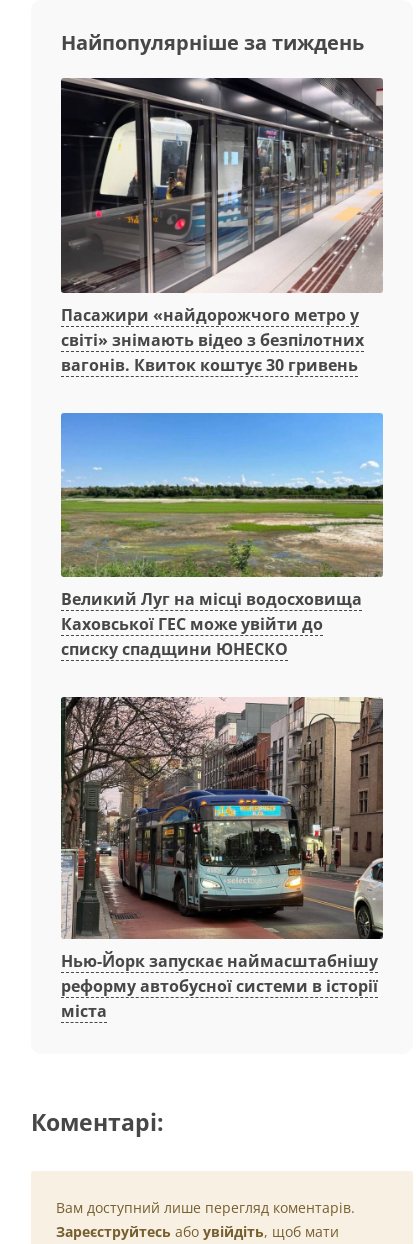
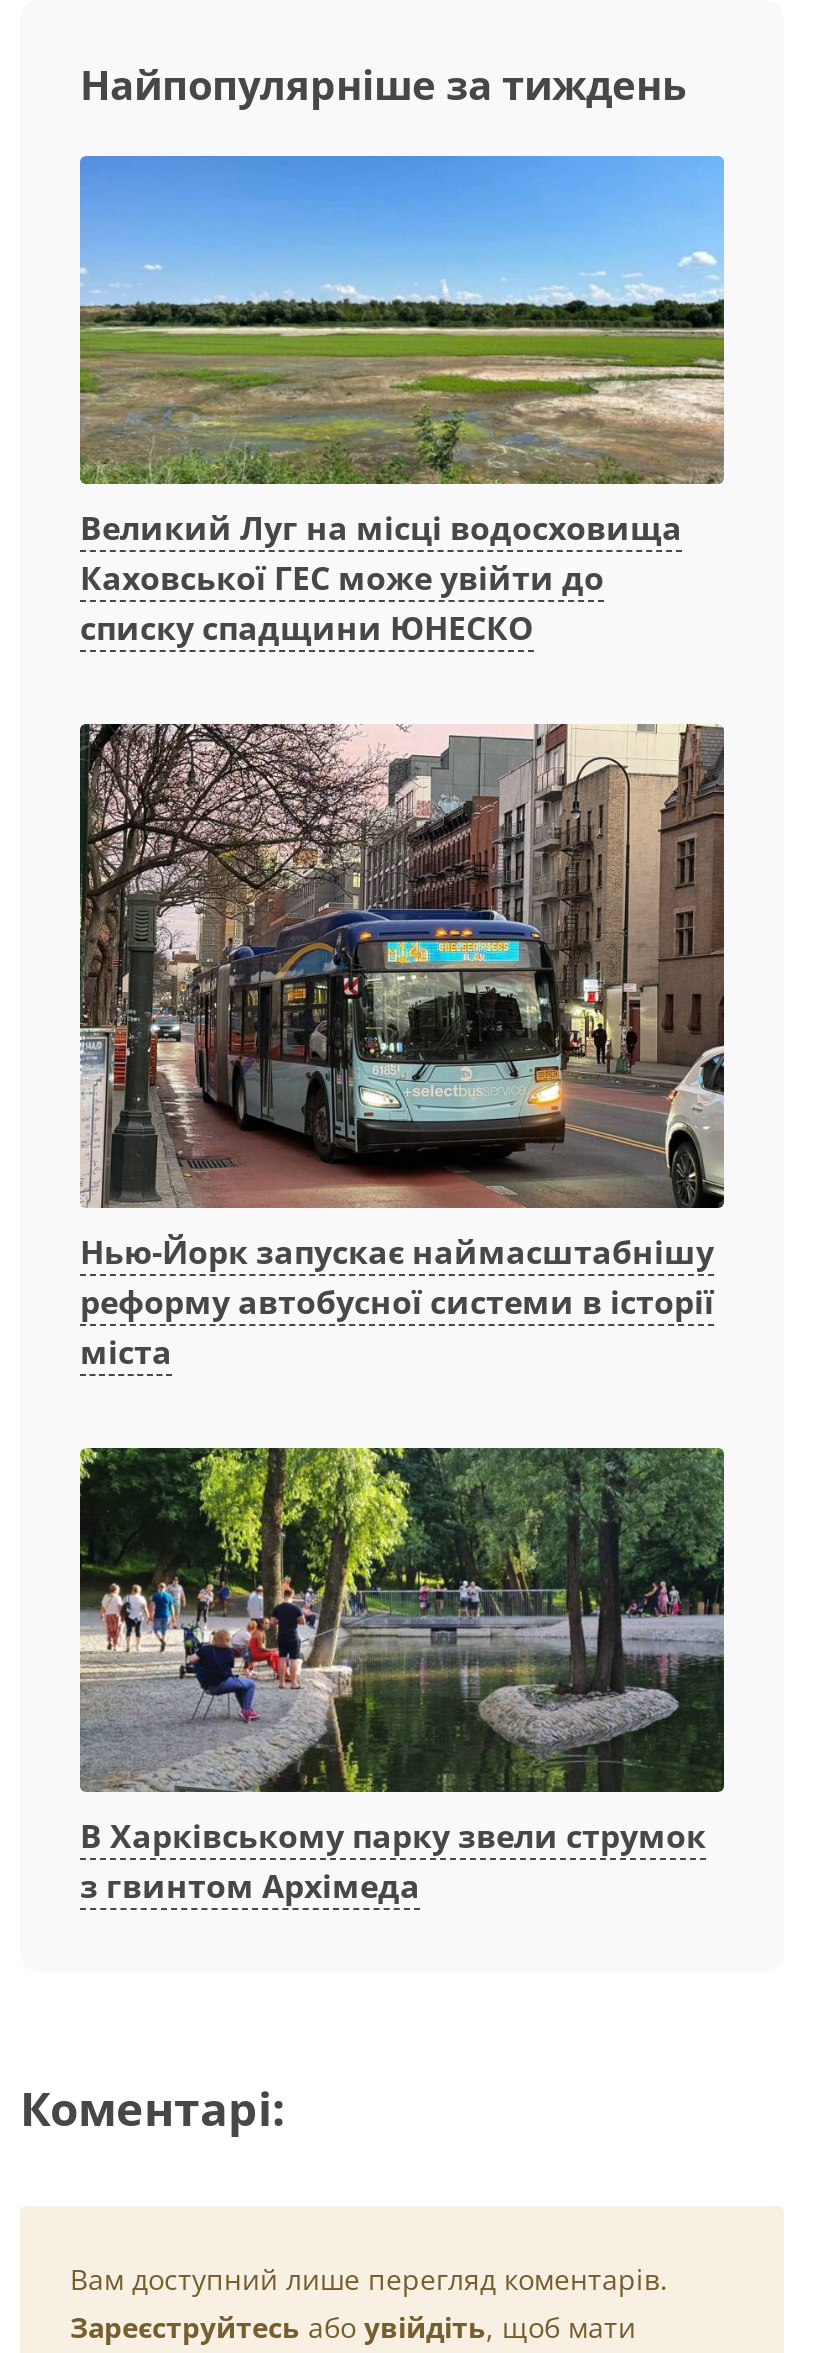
[60,77,384,376] [image] | Пасажири «найдорожчого метро у | світі» знімають відео з безпілотних | вагонів. Квиток коштує 30 гривень -> none
moved [59,419,385,1021] -> [76,168,728,1374]: [image] | Великий Луг на місці водосховища | Каховської ГЕС може увійти до | списку спадщини ЮНЕСКО | Нью-Йорк запускає наймасштабнішу | реформу автобусної системи в історії | міста
none -> [78,1444,726,1908] [image] | В Харківському парку звели струмок | з гвинтом Архімеда

